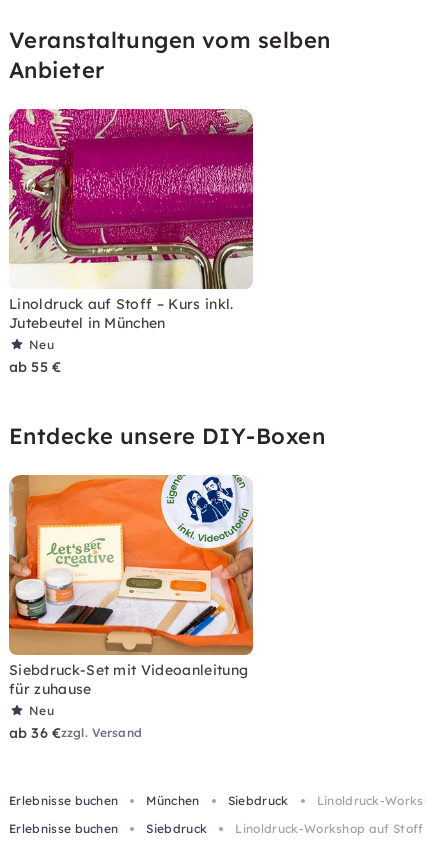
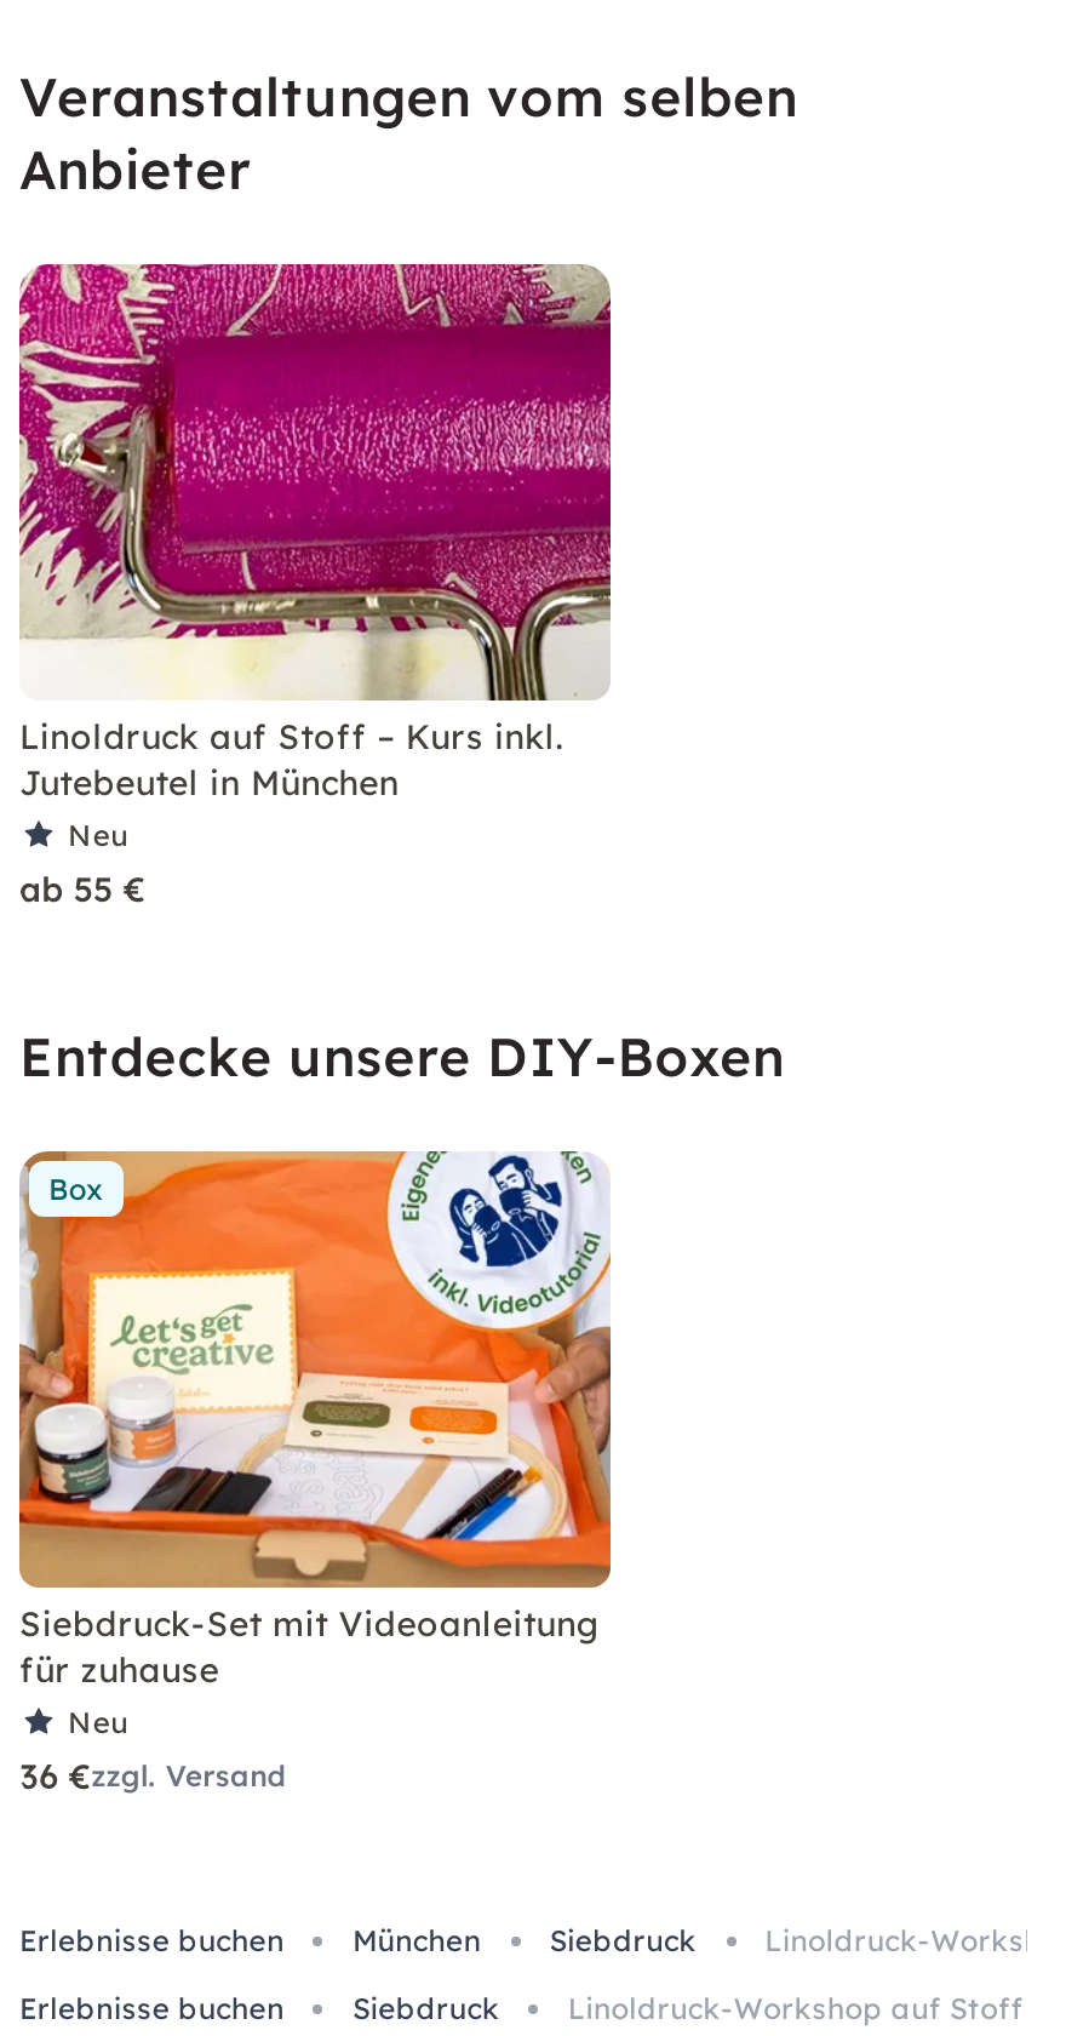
none -> [48,1171,104,1207] Box
[9,724,142,742] ab 36 €zzgl. Versand -> [19,1755,287,1798] 36 €zzgl. Versand

